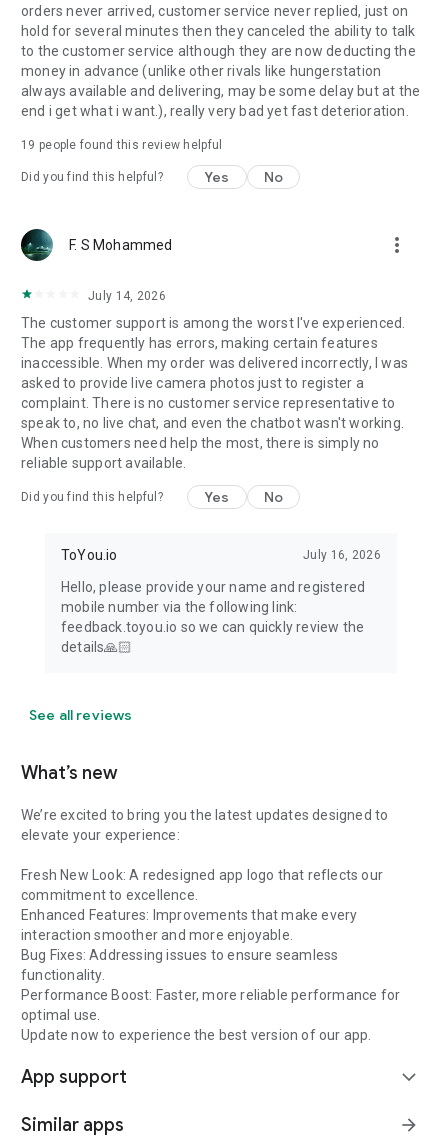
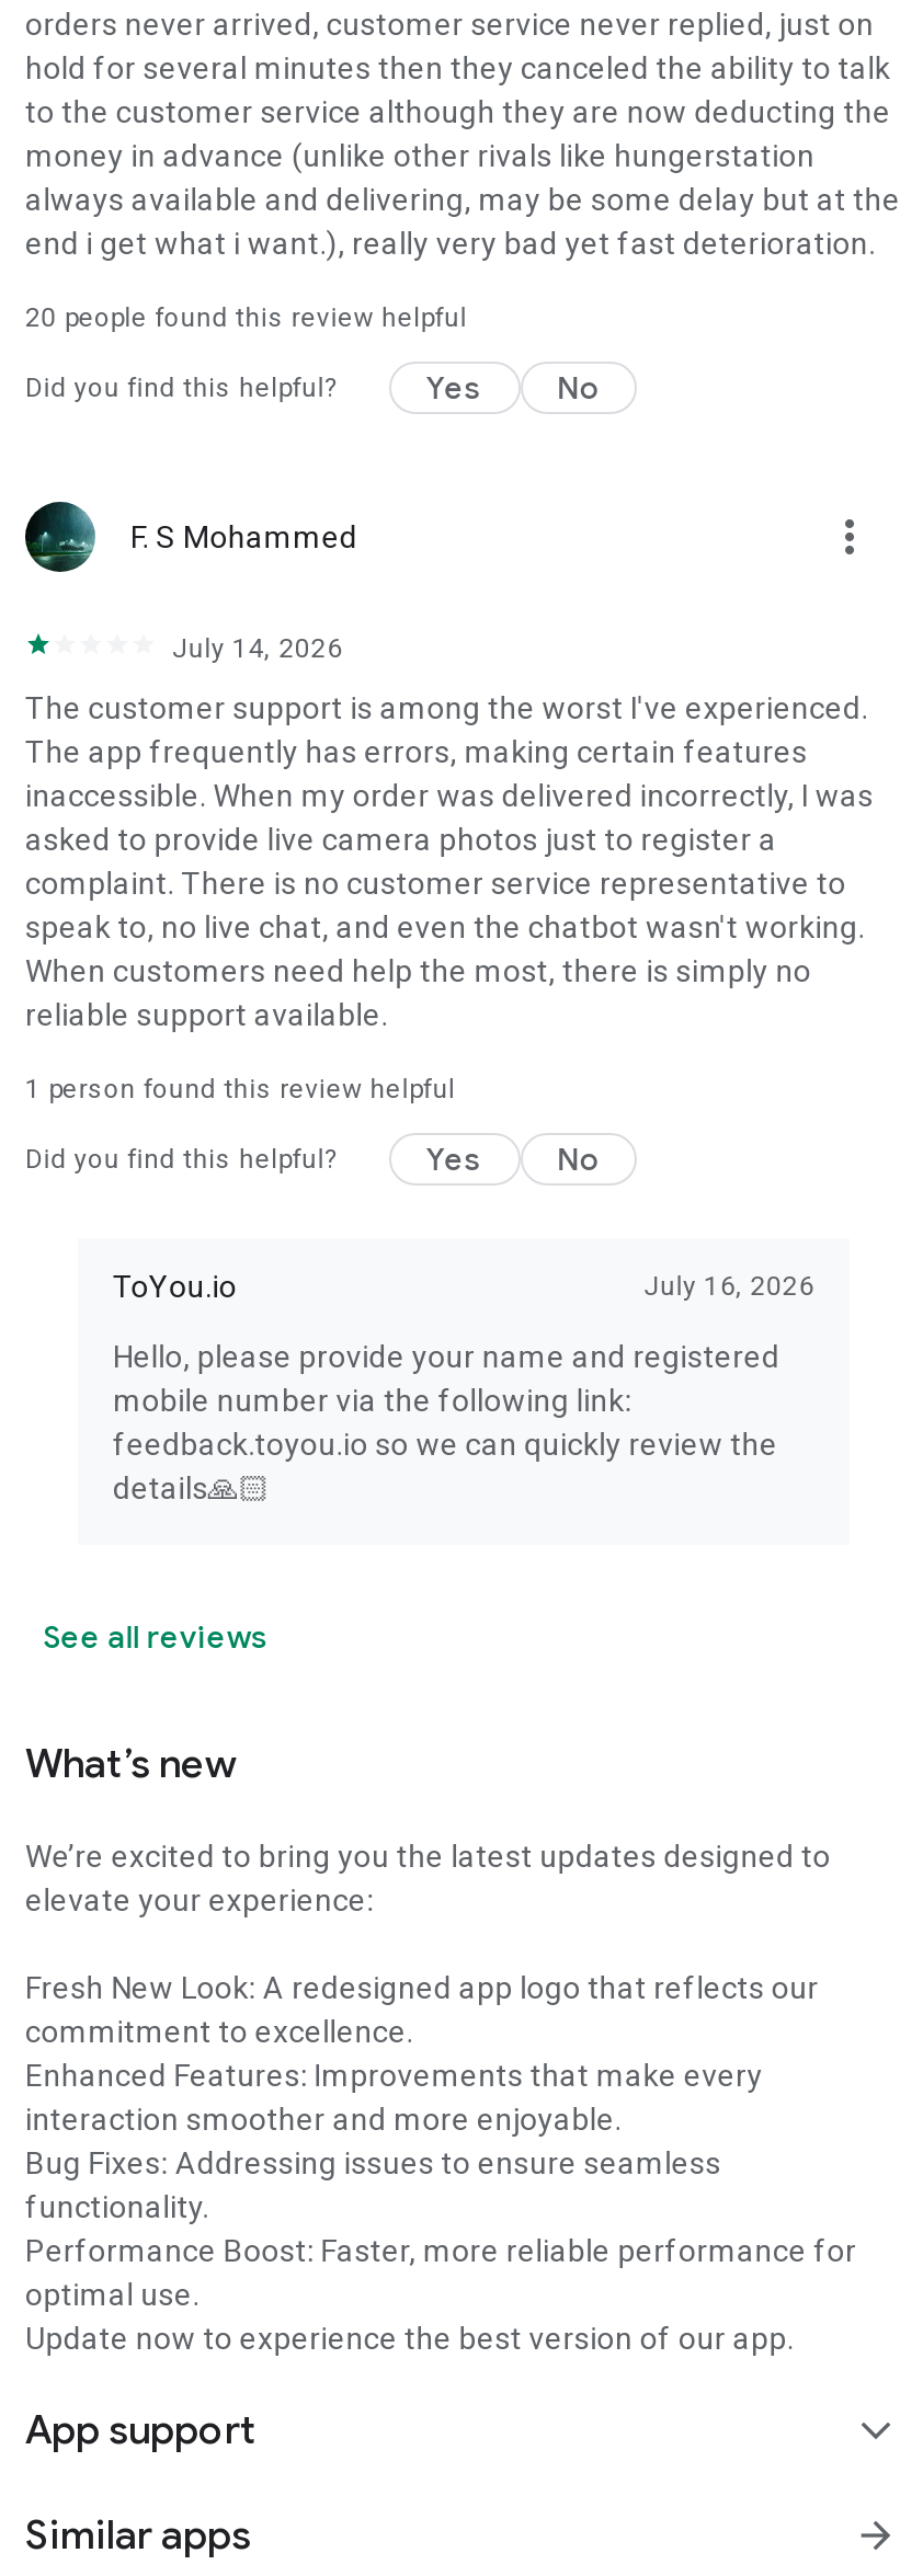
[21,138,222,152] 19 people found this review helpful -> [25,302,467,333] 20 people found this review helpful
none -> [25,1074,455,1104] 1 person found this review helpful

